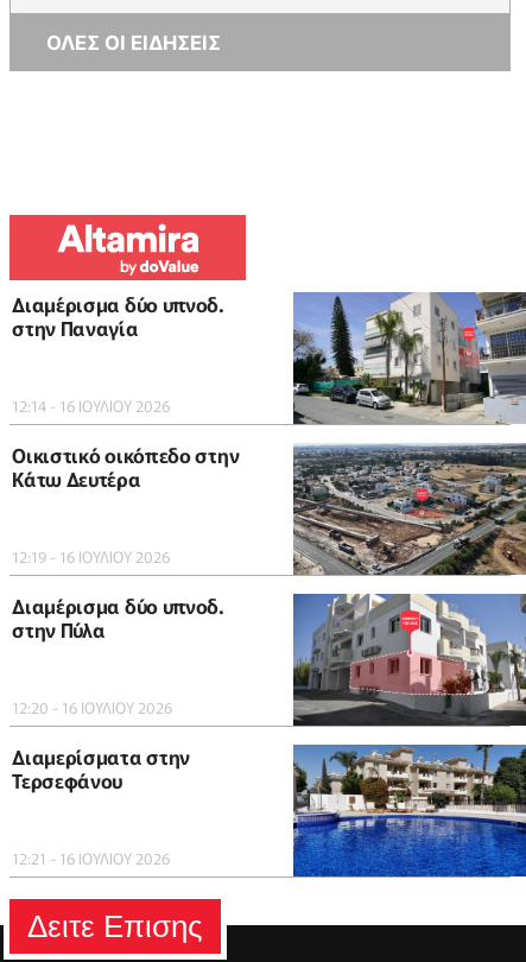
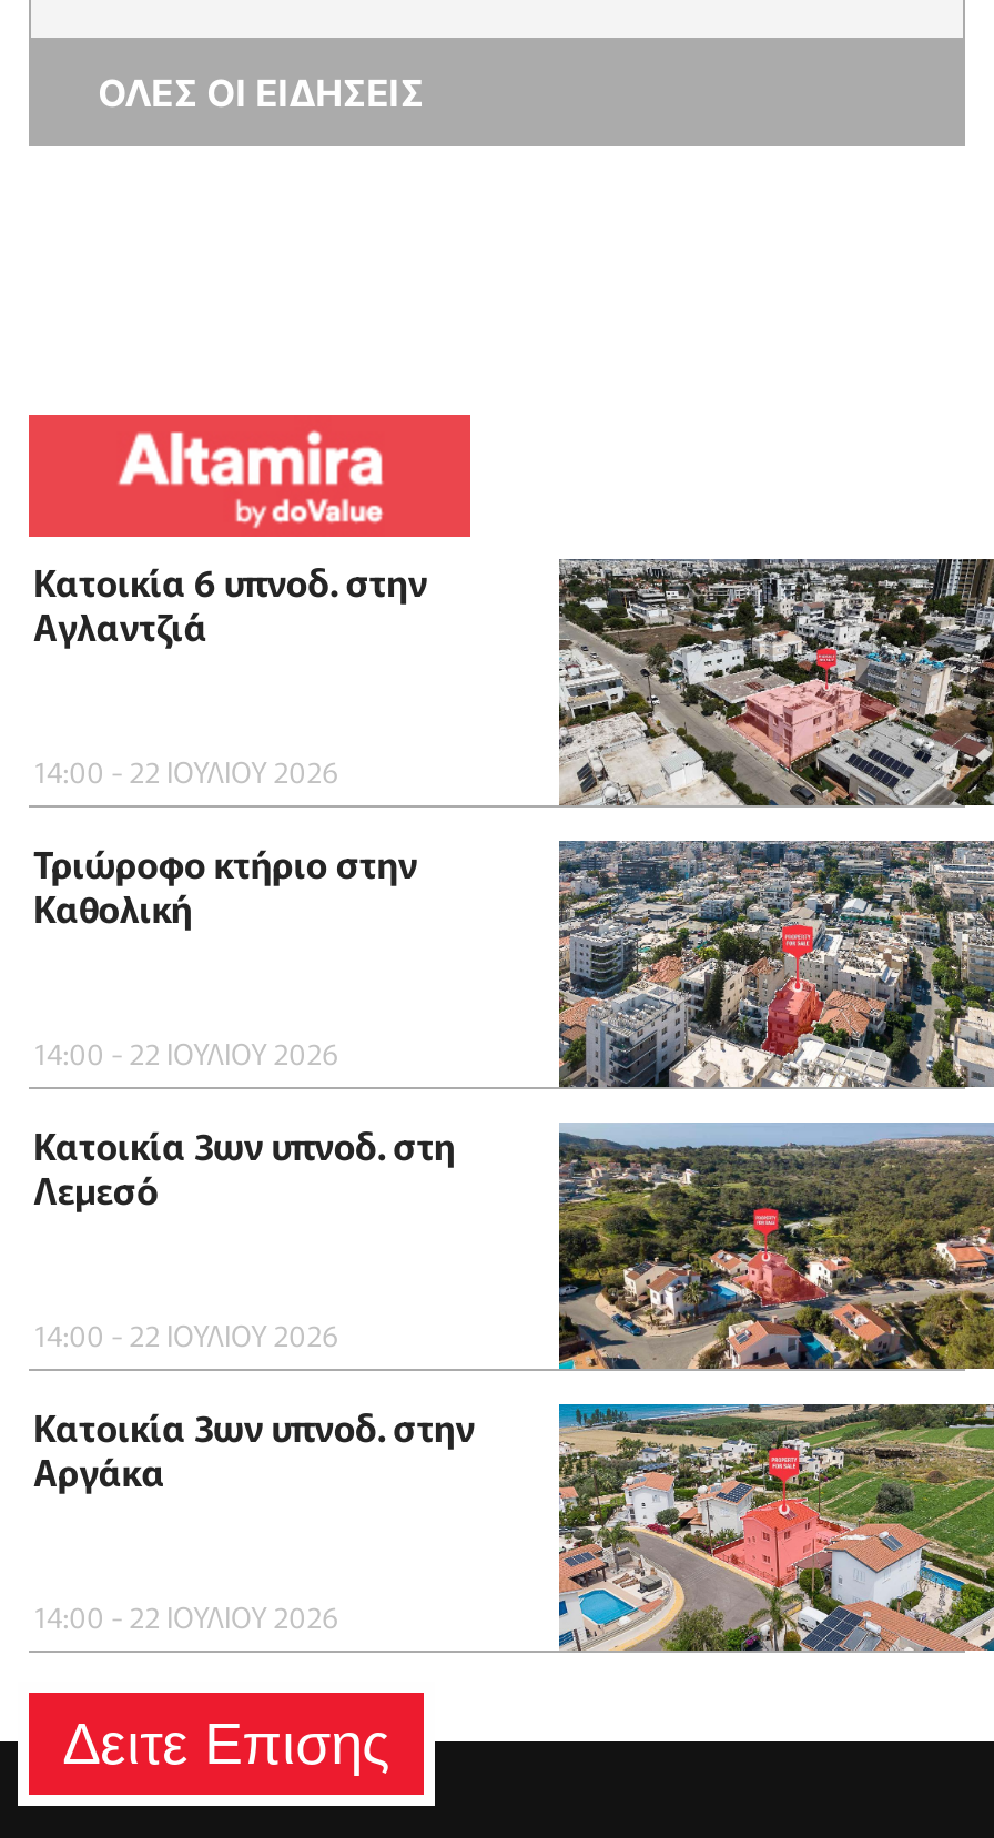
[12,290,223,342] Διαμέρισμα δύο υπνοδ. | στην Παναγία -> [34,554,427,652] Κατοικία 6 υπνοδ. στην | Αγλαντζιά
[292,291,522,425] [image] -> [557,557,987,808] [image]
[12,394,170,417] 12:14 - 16 ΙΟΥΛΙΟΥ 2026 -> [34,749,337,792] 14:00 - 22 ΙΟΥΛΙΟΥ 2026
[12,440,239,493] Οικιστικό οικόπεδο στην | Κάτω Δευτέρα -> [34,836,417,934] Τριώροφο κτήριο στην | Καθολική
[293,443,522,576] [image] -> [559,841,987,1089] [image]
[12,545,170,567] 12:19 - 16 ΙΟΥΛΙΟΥ 2026 -> [34,1031,337,1073] 14:00 - 22 ΙΟΥΛΙΟΥ 2026
[12,591,223,643] Διαμέρισμα δύο υπνοδ. | στην Πύλα -> [34,1117,455,1215] Κατοικία 3ων υπνοδ. στη | Λεμεσό
[292,594,522,727] [image] -> [557,1123,987,1371] [image]
[12,695,172,718] 12:20 - 16 ΙΟΥΛΙΟΥ 2026 -> [34,1312,337,1355] 14:00 - 22 ΙΟΥΛΙΟΥ 2026
[12,742,190,794] Διαμερίσματα στην | Τερσεφάνου -> [34,1399,475,1497] Κατοικία 3ων υπνοδ. στην | Αργάκα
[292,743,522,878] [image] -> [557,1402,987,1653] [image]
[12,846,170,869] 12:21 - 16 ΙΟΥΛΙΟΥ 2026 -> [34,1594,337,1636] 14:00 - 22 ΙΟΥΛΙΟΥ 2026

